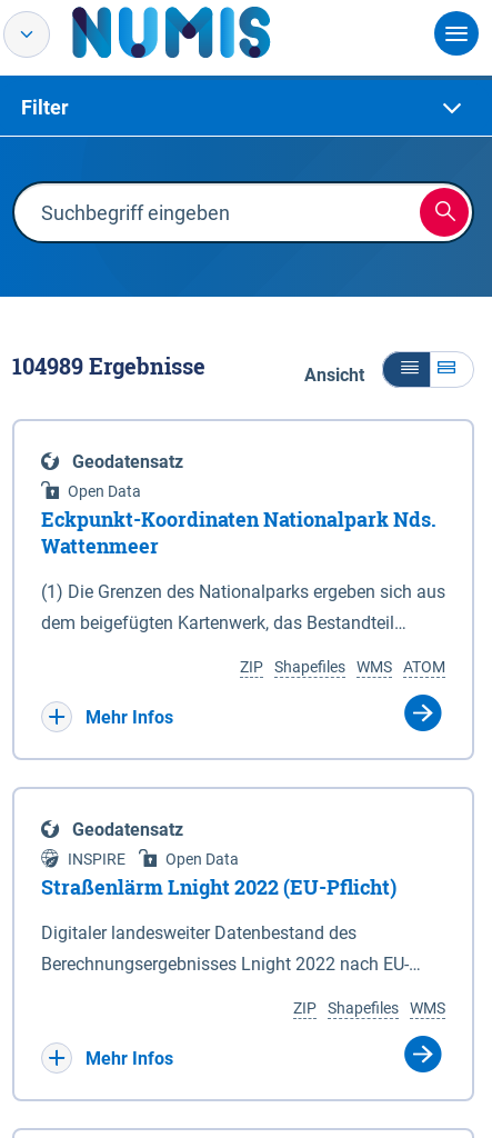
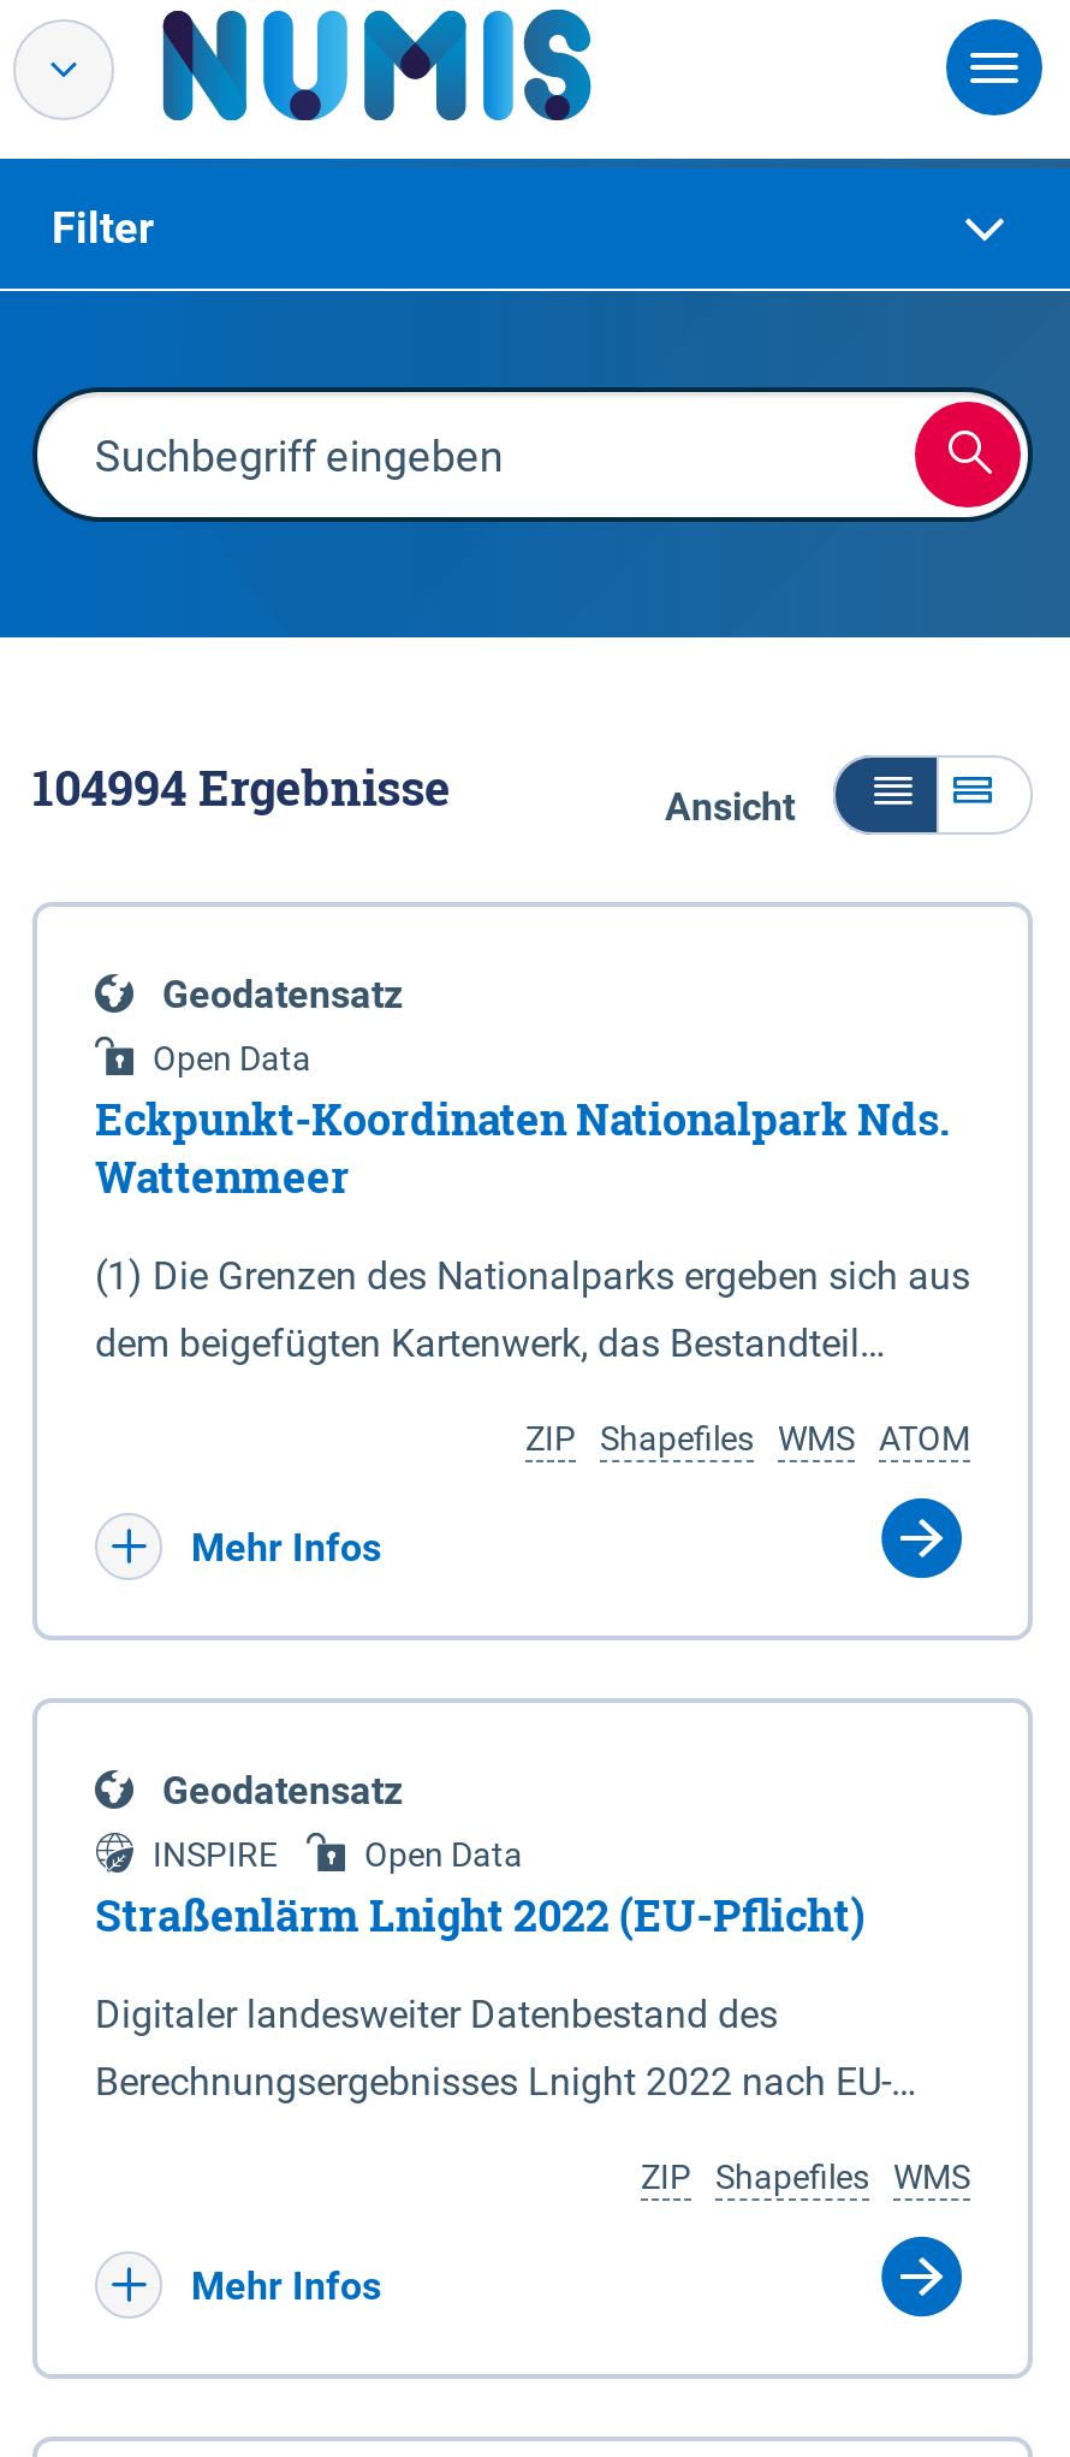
[12,351,205,380] 104989 Ergebnisse -> [32,755,451,818] 104994 Ergebnisse

